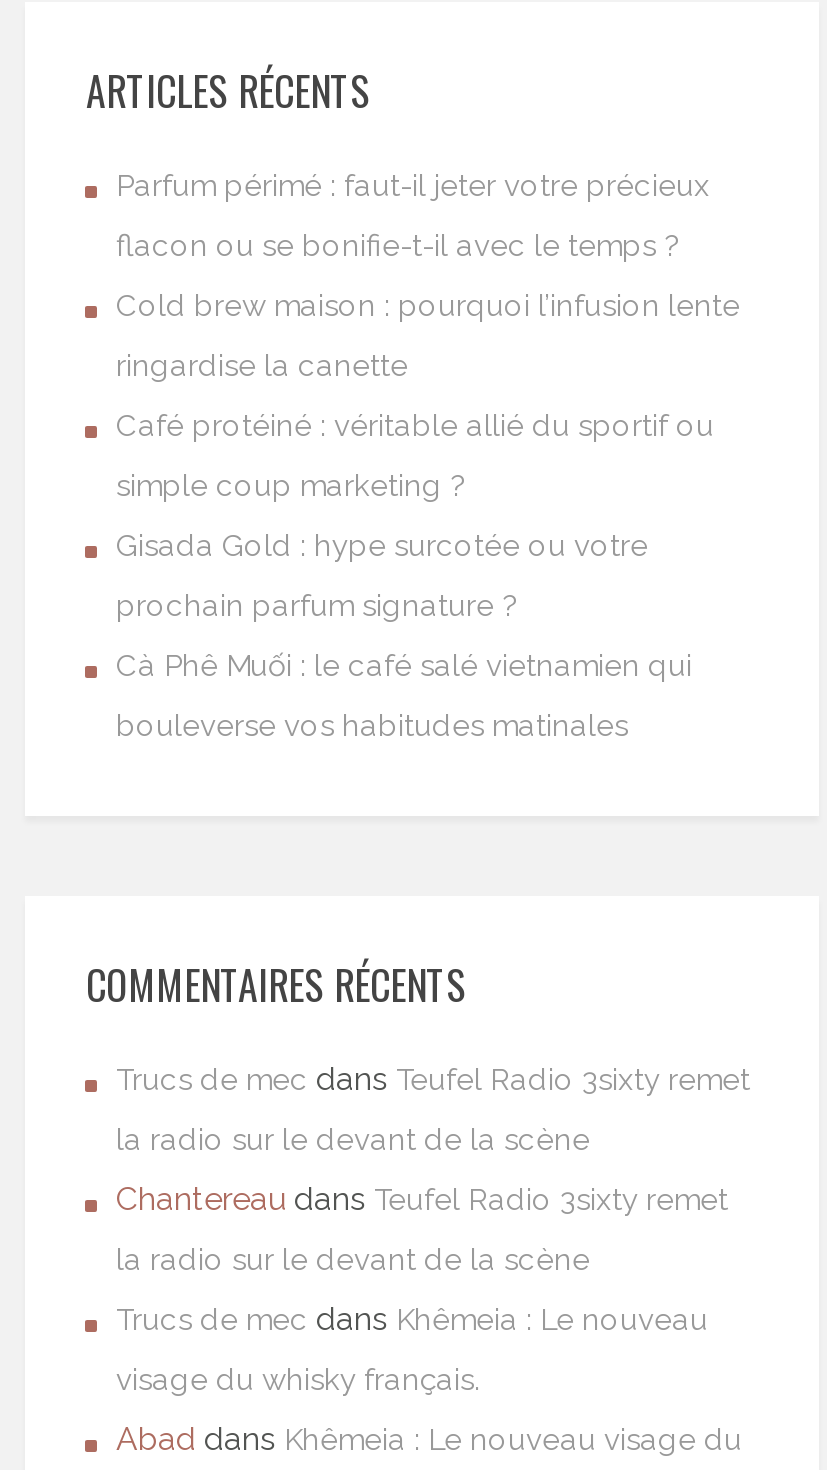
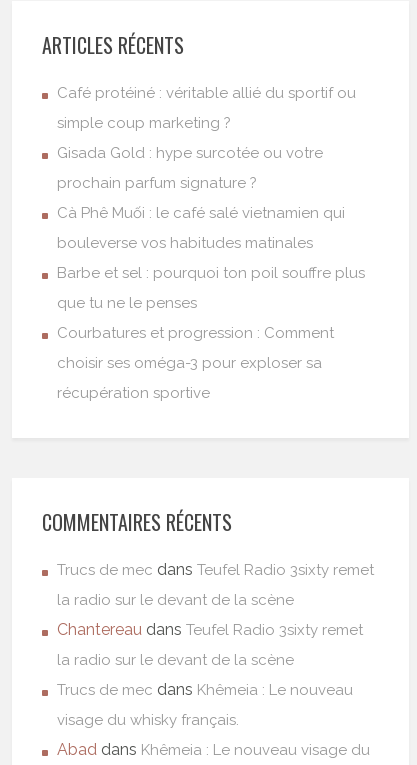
[116,168,740,384] Parfum périmé : faut-il jeter votre précieux | flacon ou se bonifie-t-il avec le temps ? | Cold brew maison : pourquoi l’infusion lente | ringardise la canette -> none
moved [116,408,714,744] -> [57,84,356,252]: Café protéiné : véritable allié du sportif ou | simple coup marketing ? | Gisada Gold : hype surcotée ou votre | prochain parfum signature ? | Cà Phê Muối : le café salé vietnamien qui | bouleverse vos habitudes matinales
none -> [57,264,365,402] Barbe et sel : pourquoi ton poil souffre plus | que tu ne le penses | Courbatures et progression : Comment | choisir ses oméga-3 pour exploser sa | récupération sportive

